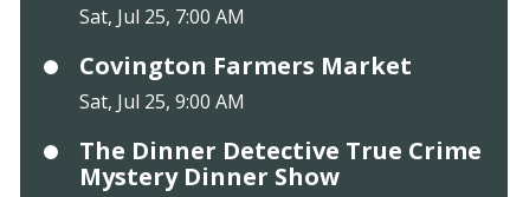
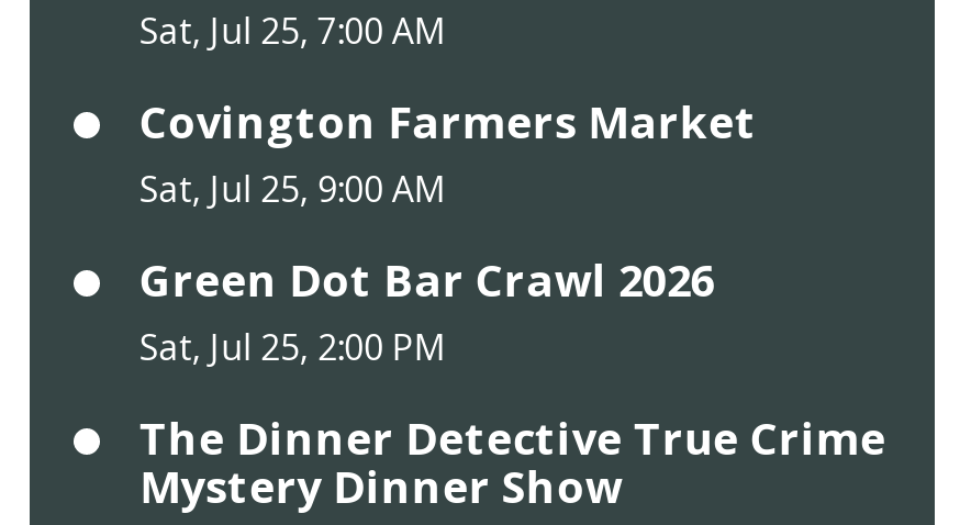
none -> [139,251,715,372] Green Dot Bar Crawl 2026 | Sat, Jul 25, 2:00 PM

